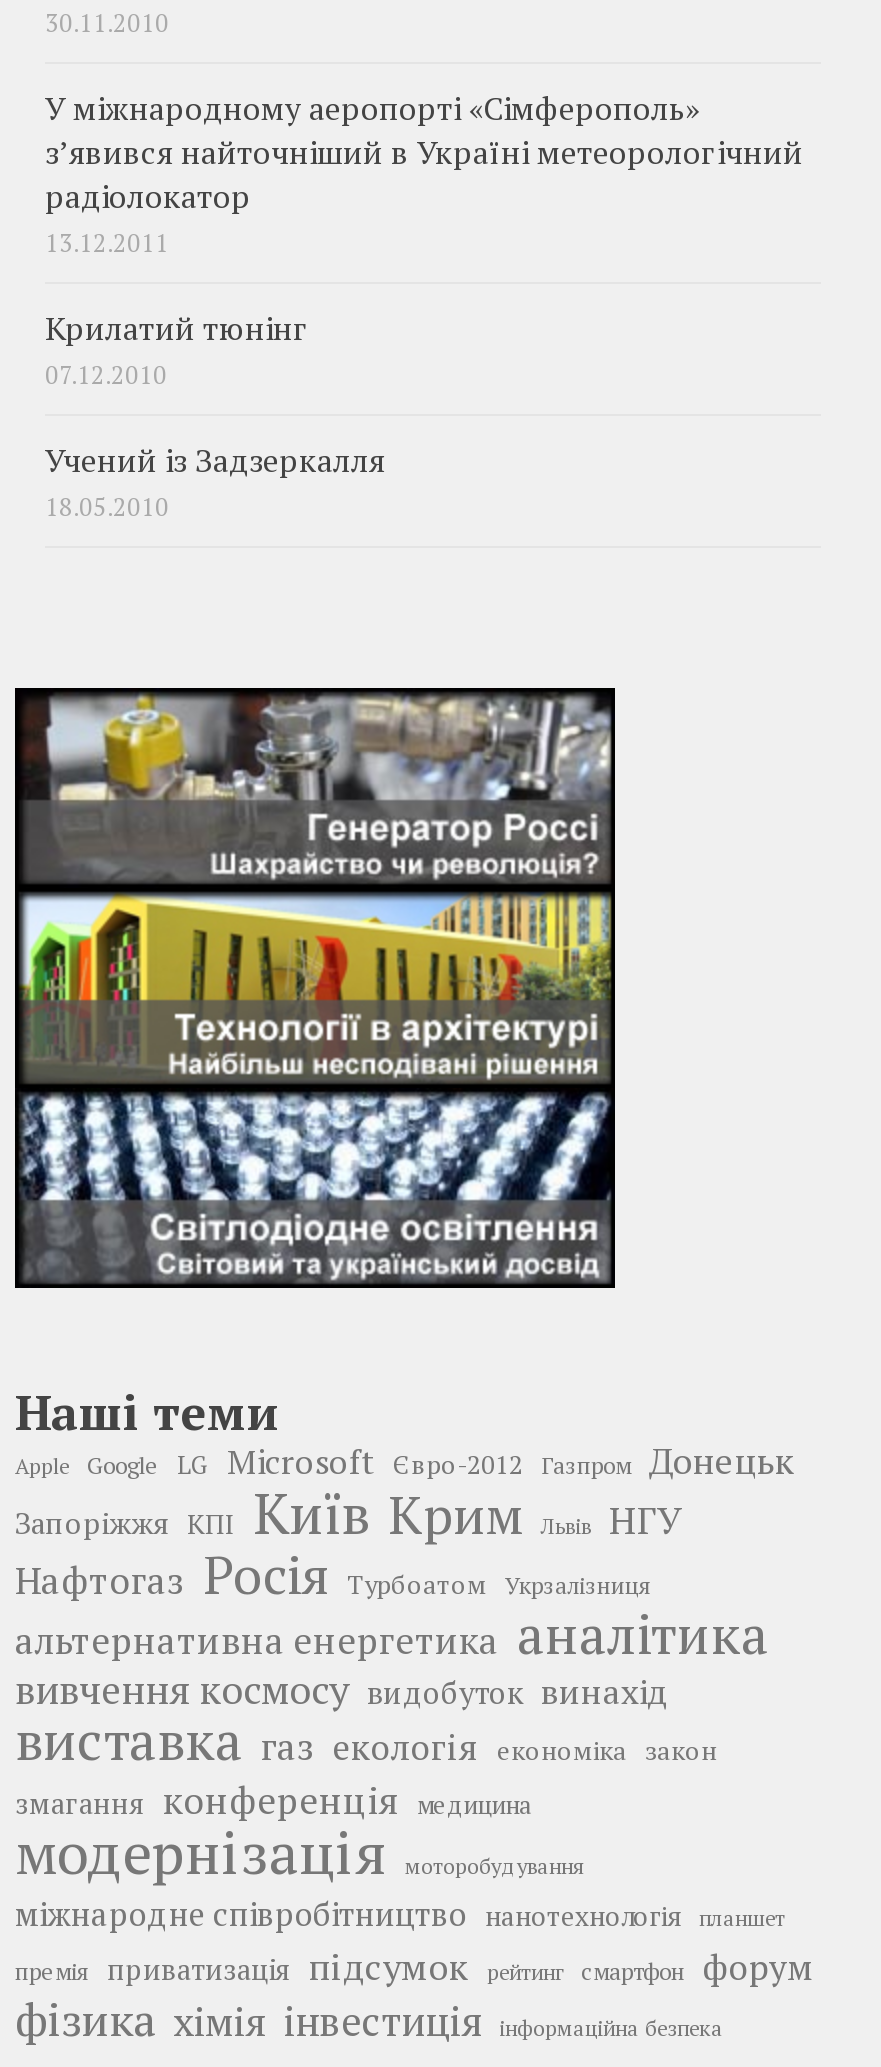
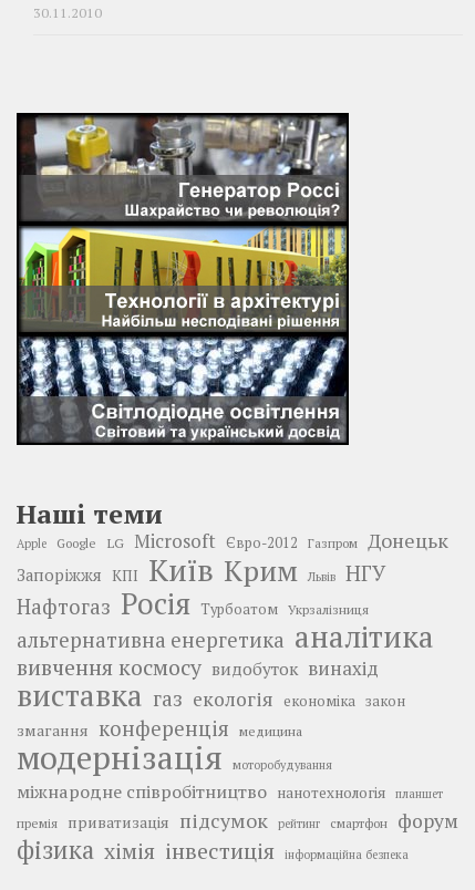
[45,88,803,524] У міжнародному аеропорті «Сімферополь» | з’явився найточніший в Україні метеорологічний | радіолокатор | 13.12.2011 | Крилатий тюнінг | 07.12.2010 | Учений із Задзеркалля | 18.05.2010 -> none

